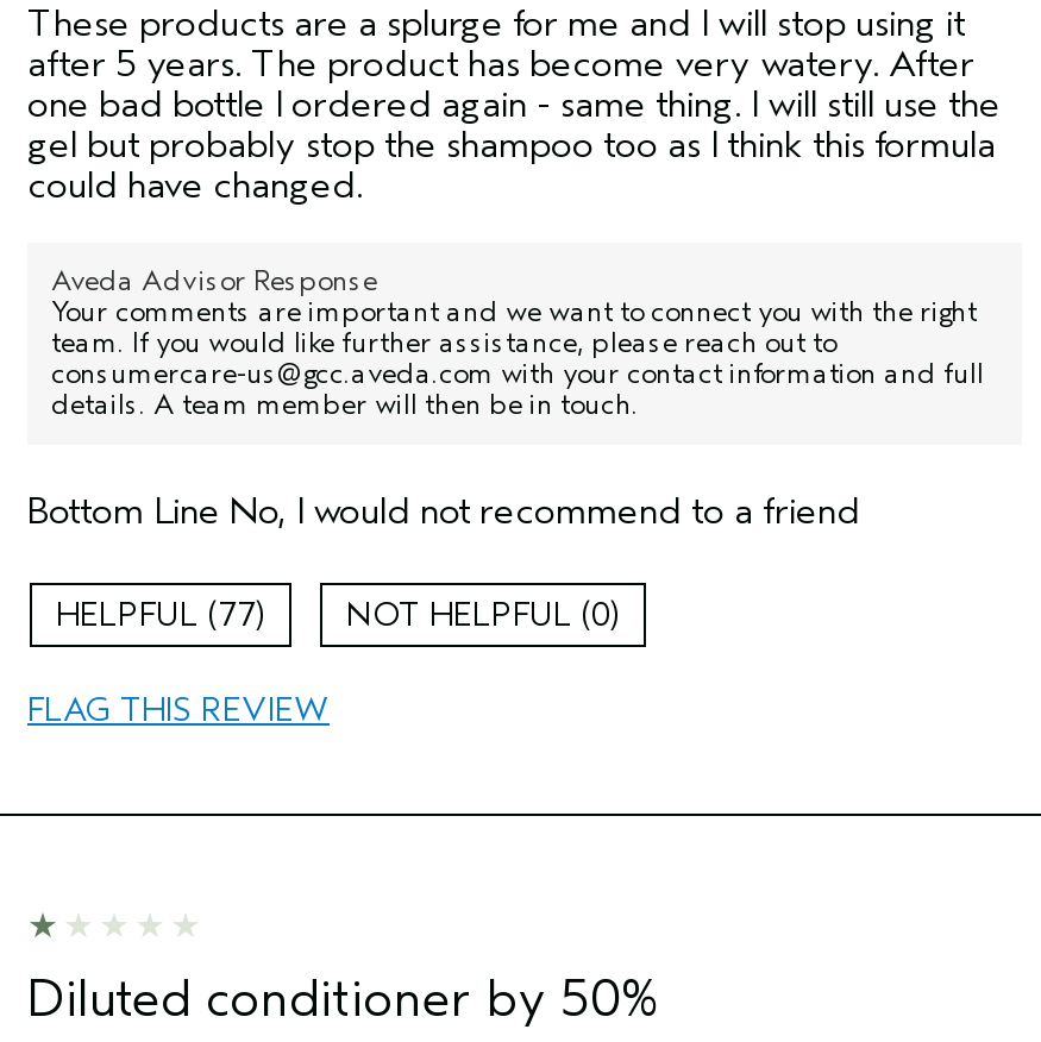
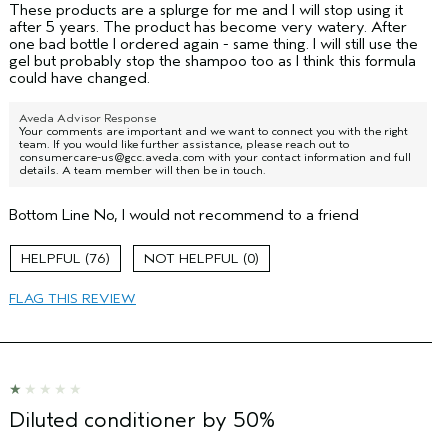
[218,595,256,636] 77 -> [89,250,106,267] 76

